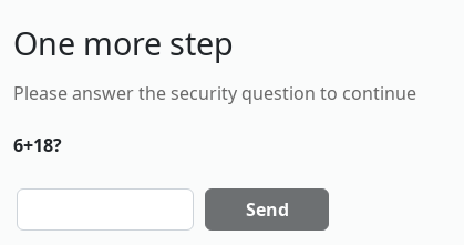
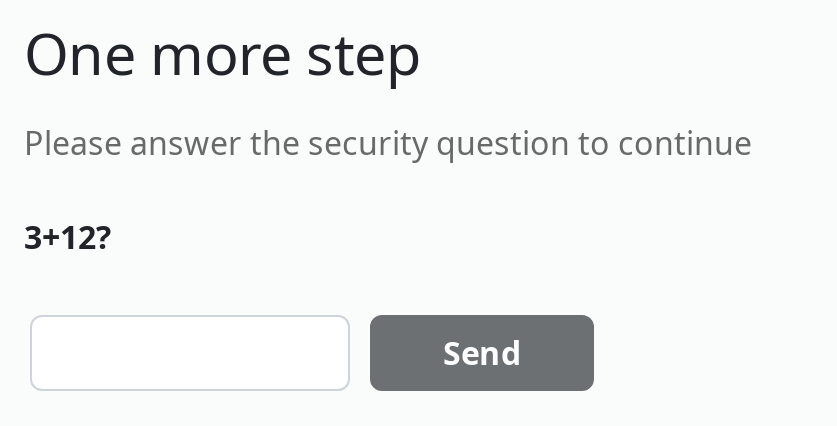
[13,133,62,157] 6+18? -> [24,215,112,259] 3+12?

